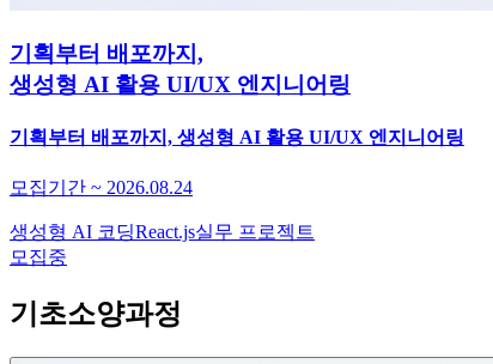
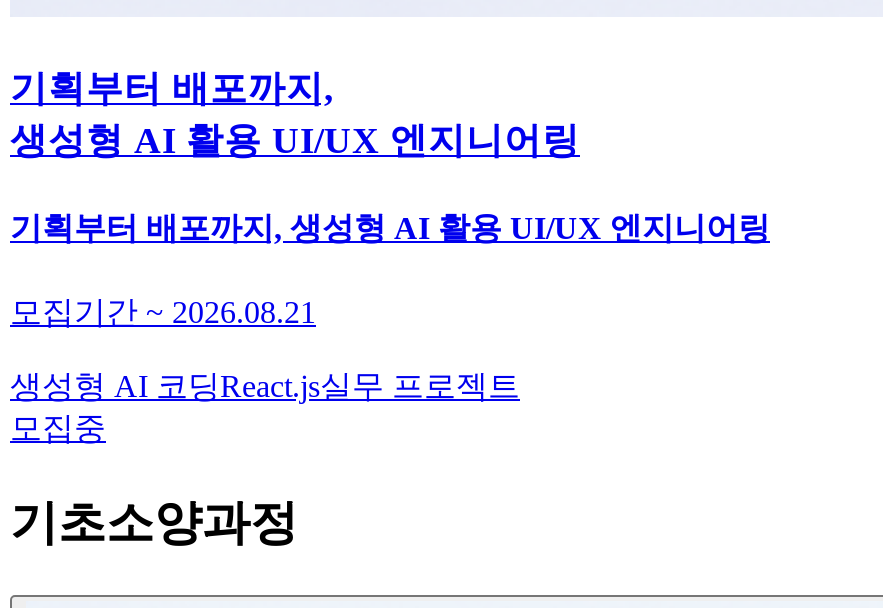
[10,178,193,198] 모집기간 ~ 2026.08.24 -> [10,296,316,330] 모집기간 ~ 2026.08.21

